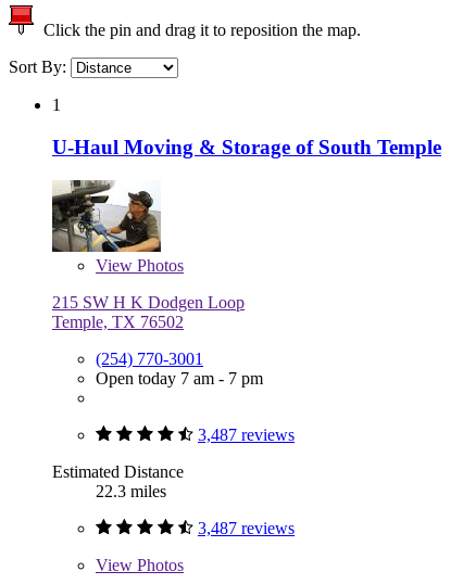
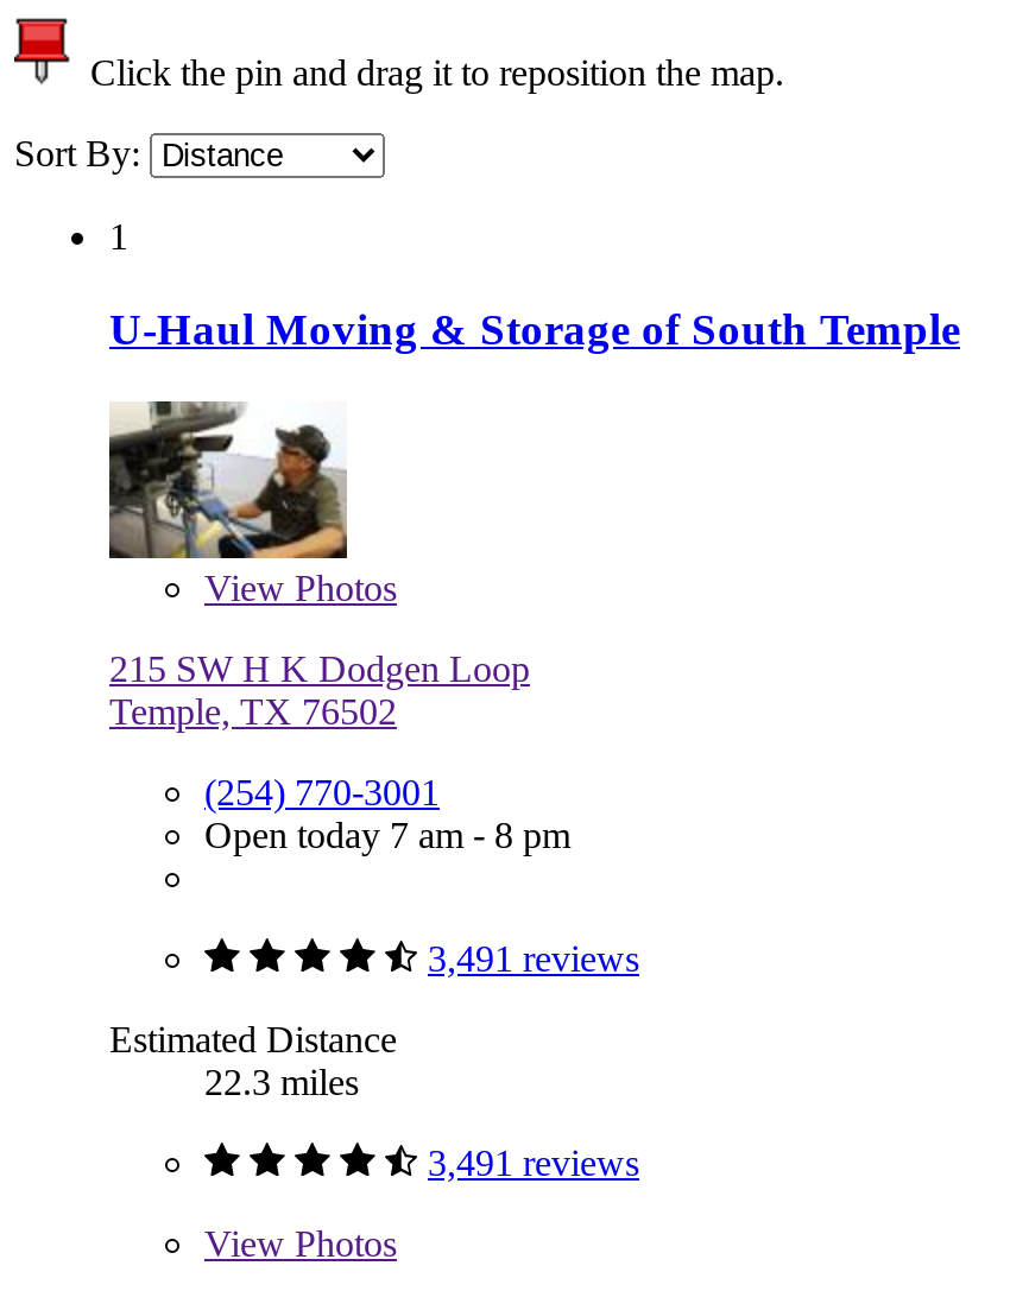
[96,369,263,387] Open today 7 am - 7 pm -> [204,814,570,854] Open today 7 am - 8 pm
[198,425,295,443] 3,487 reviews -> [428,937,639,977] 3,491 reviews
[198,518,295,537] 3,487 reviews -> [428,1141,639,1182] 3,491 reviews

